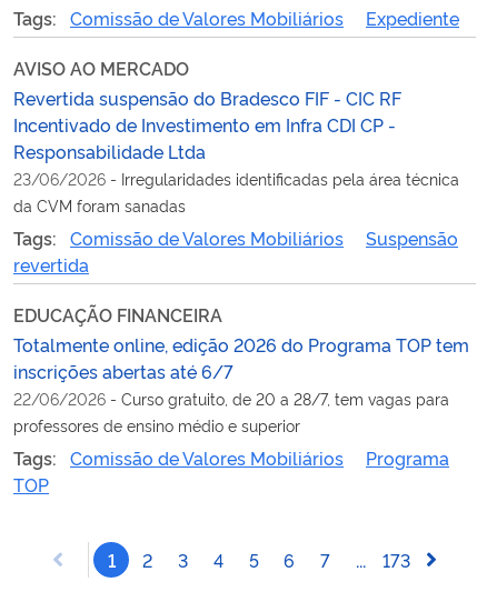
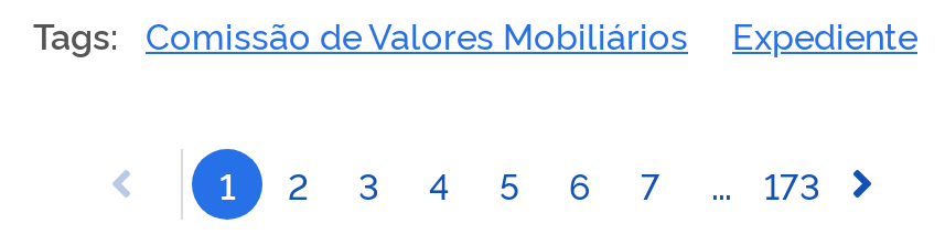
[13,56,469,497] AVISO AO MERCADO | Revertida suspensão do Bradesco FIF - CIC RF | Incentivado de Investimento em Infra CDI CP - | Responsabilidade Ltda | 23/06/2026 - Irregularidades identificadas pela área técnica | da CVM foram sanadas | Tags: Comissão de Valores Mobiliários | Suspensão | revertida | EDUCAÇÃO FINANCEIRA | Totalmente online, edição 2026 do Programa TOP tem | inscrições abertas até 6/7 | 22/06/2026 - Curso gratuito, de 20 a 28/7, tem vagas para | professores de ensino médio e superior | Tags: Comissão de Valores Mobiliários | Programa | TOP -> none

